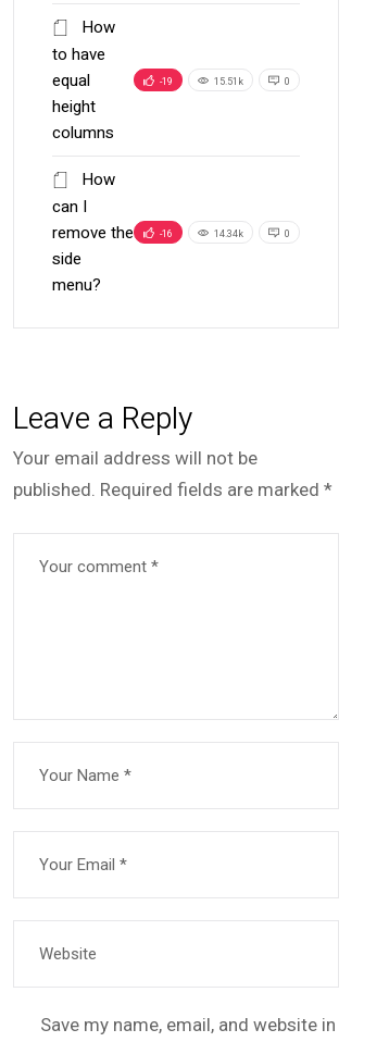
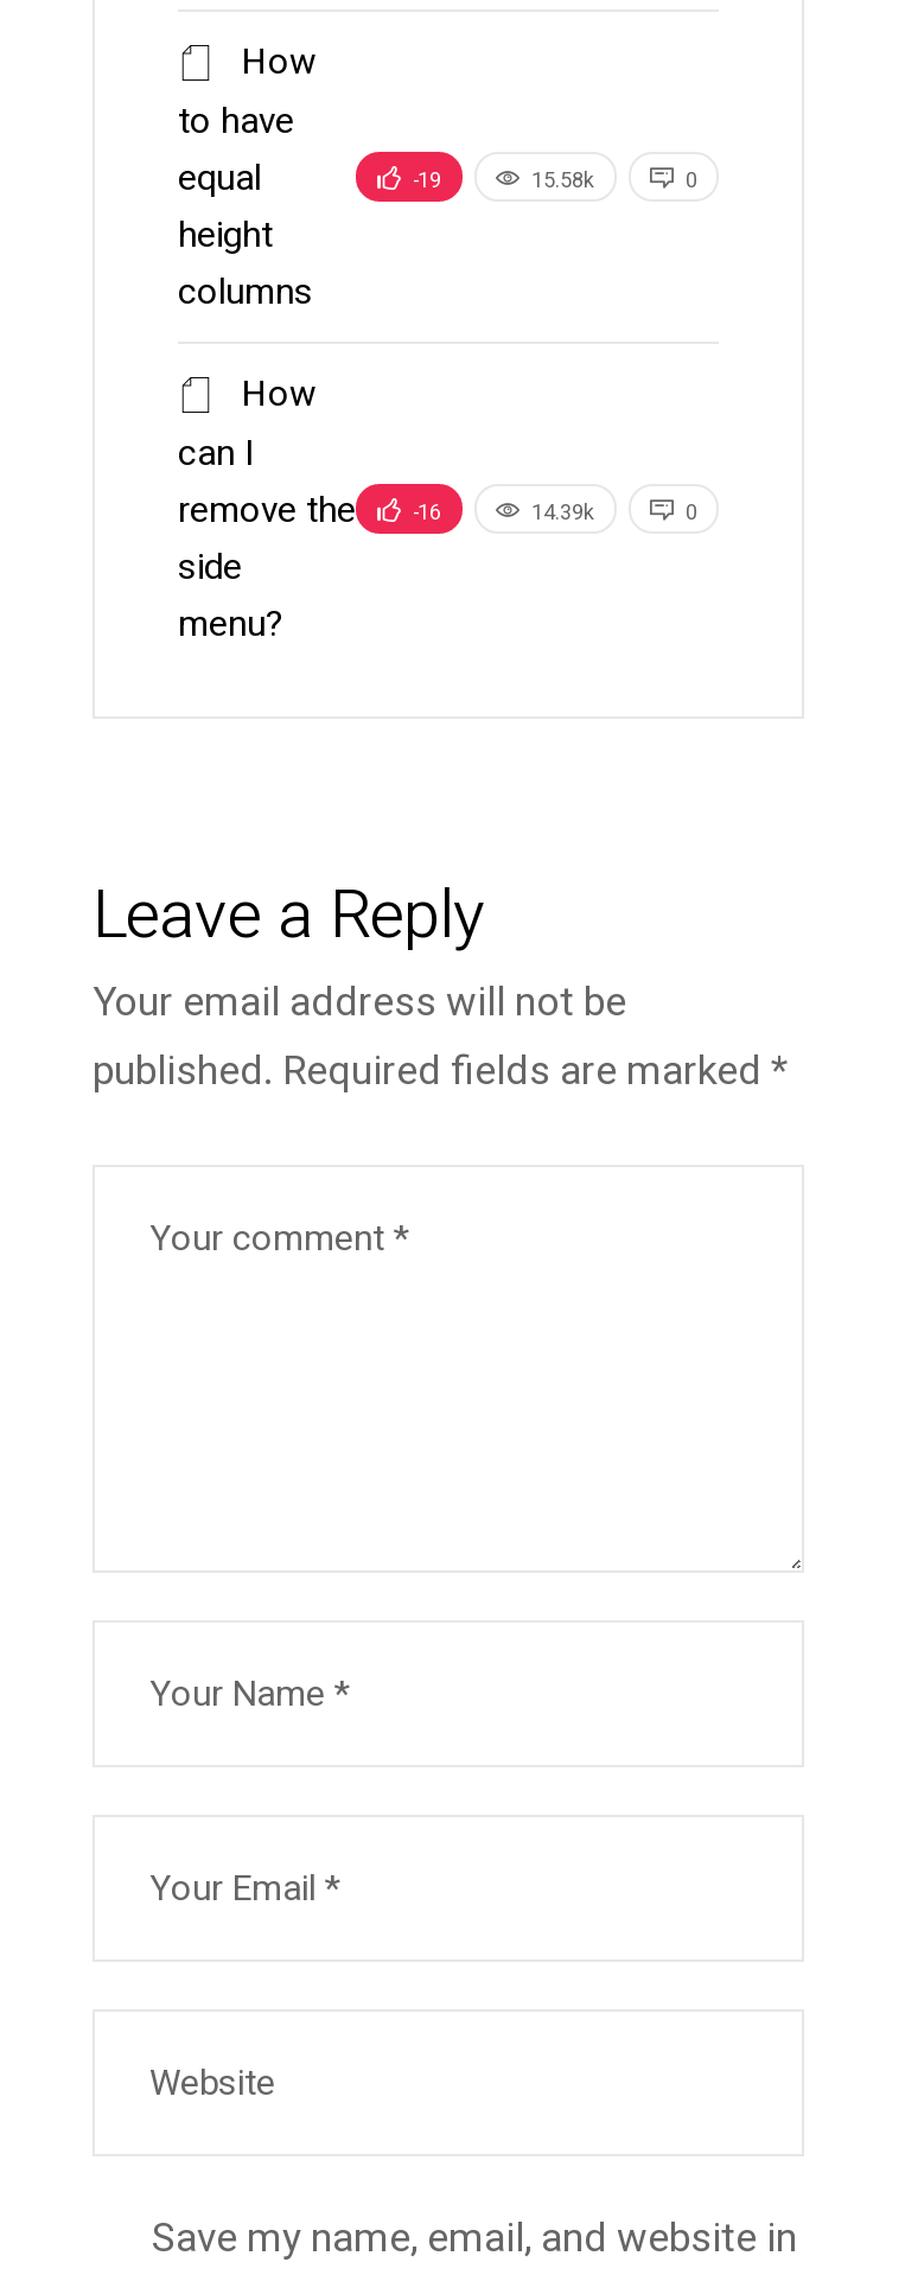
[214,75,243,89] 15.51k -> [531,165,595,196] 15.58k
[214,227,243,241] 14.34k -> [531,497,595,528] 14.39k

